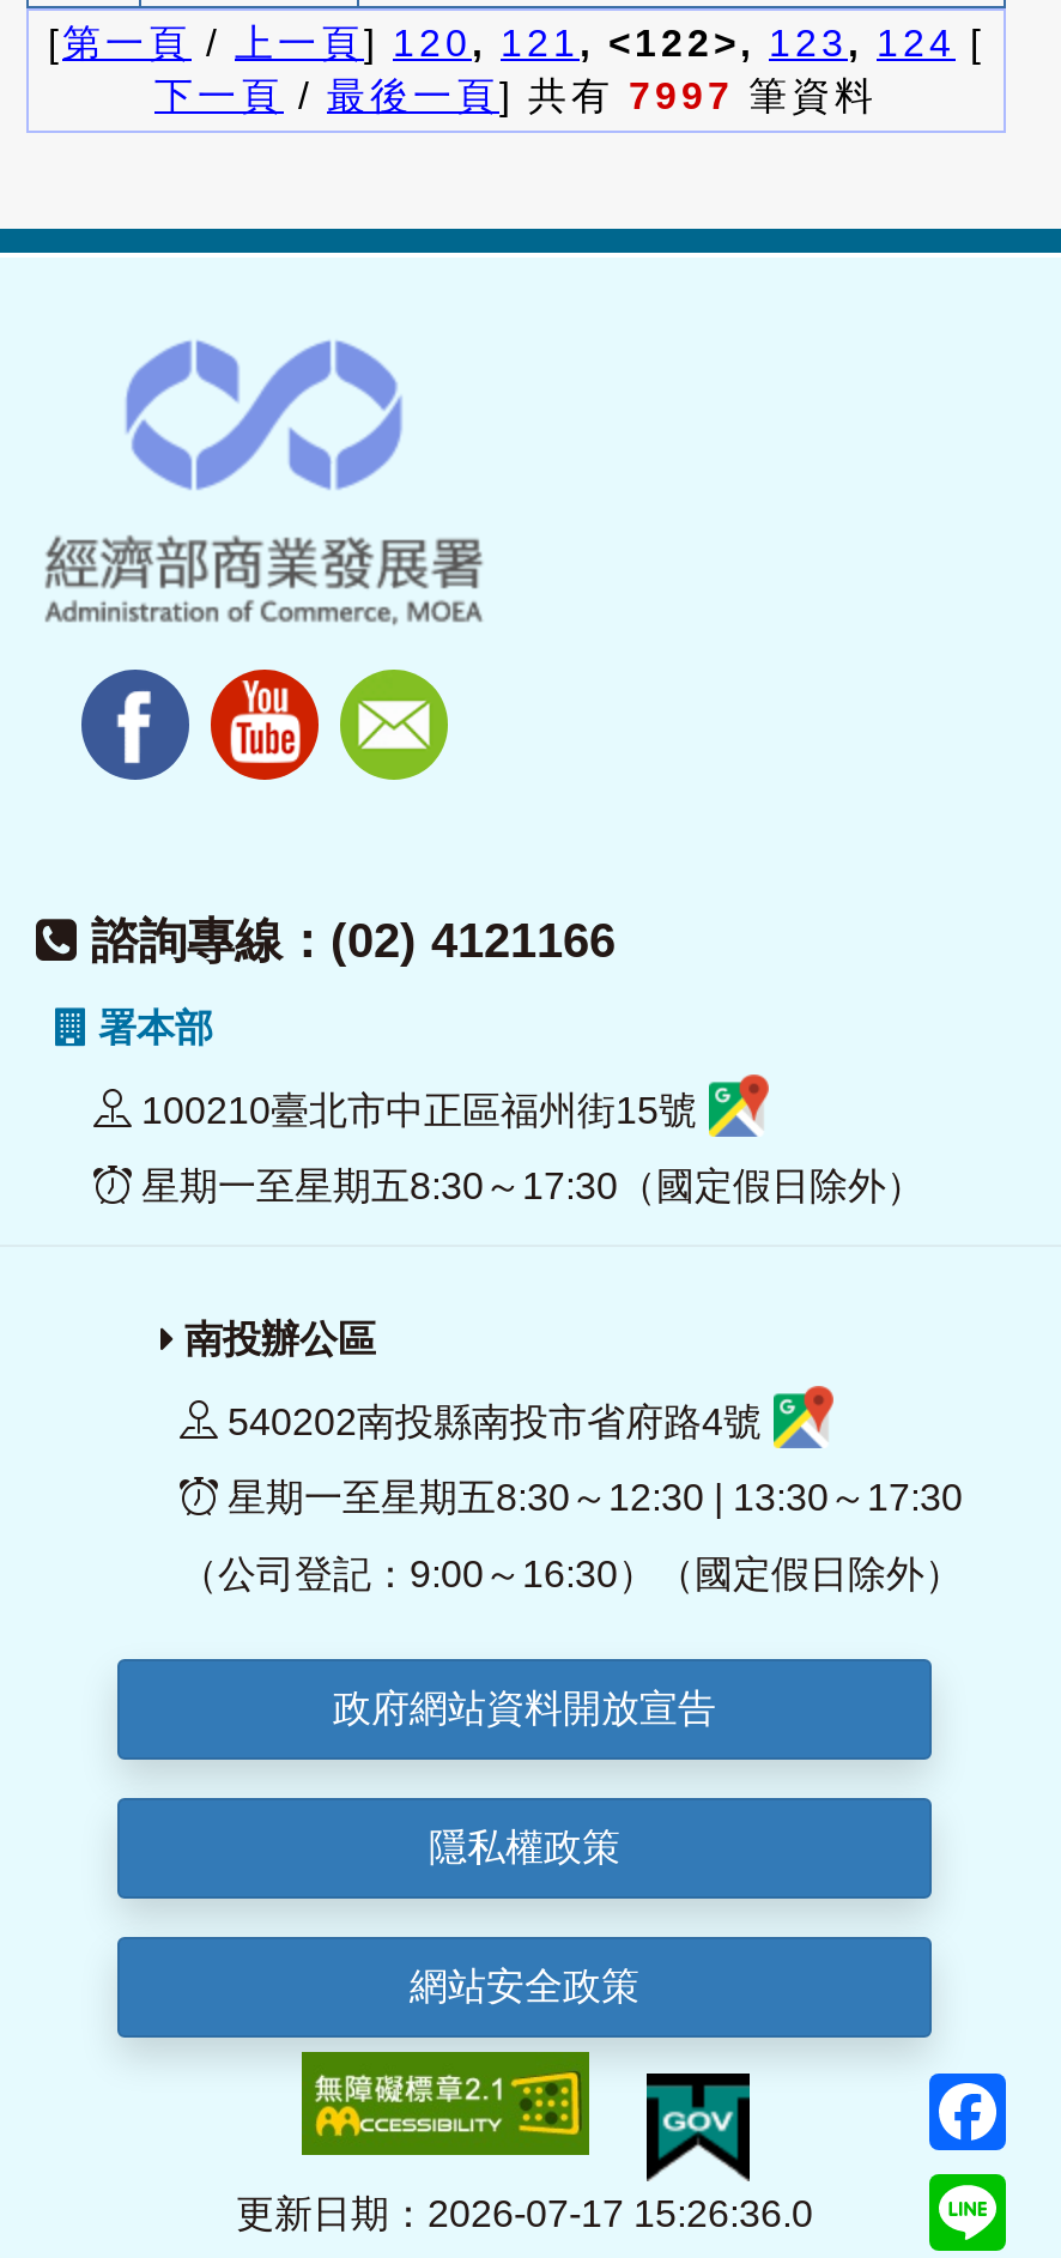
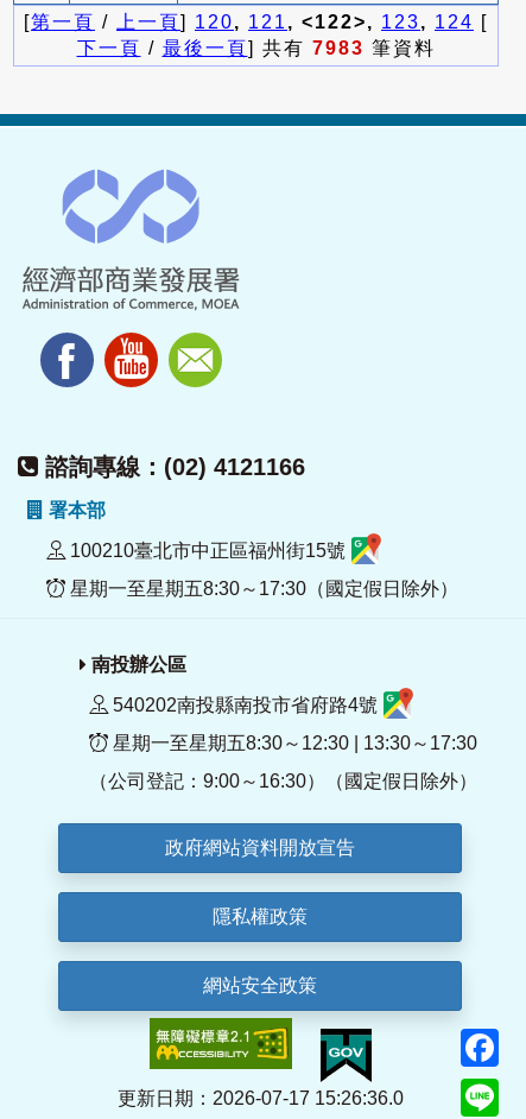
[154,75,878,116] 下一頁/最後一頁] 共有7997筆資料 -> [77,38,435,58] 下一頁/最後一頁] 共有7983筆資料

